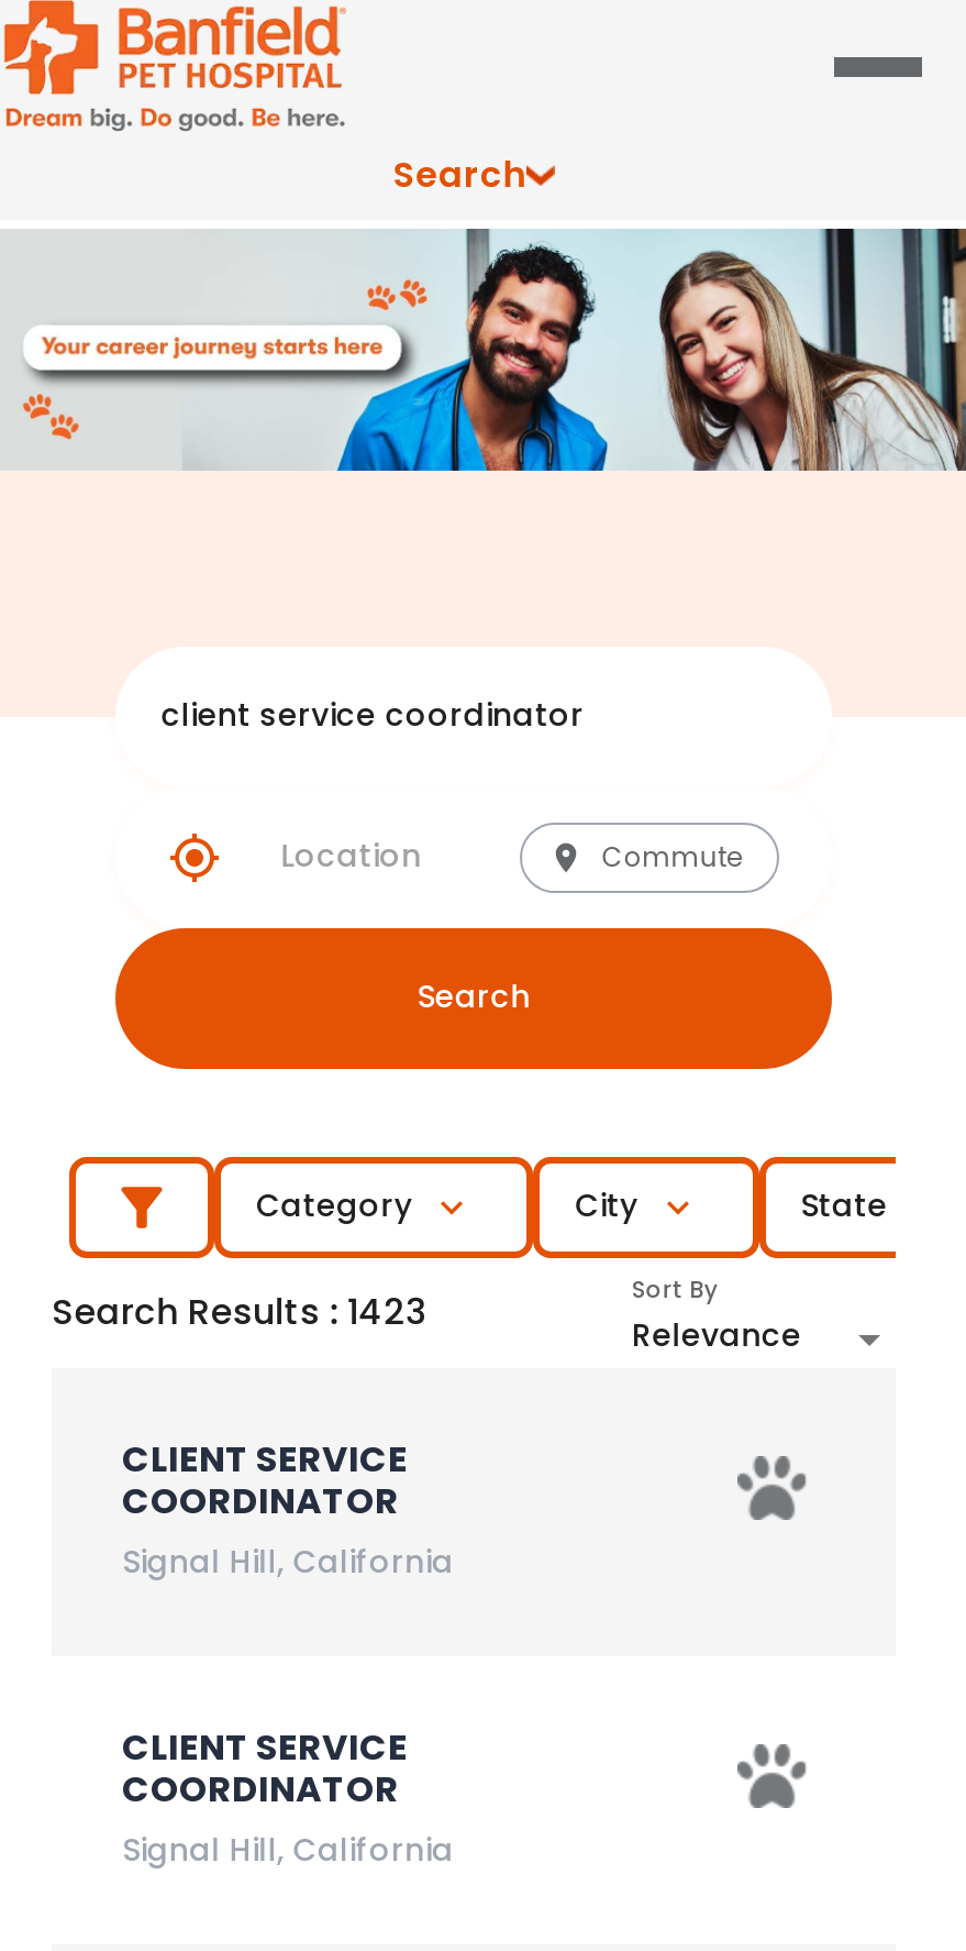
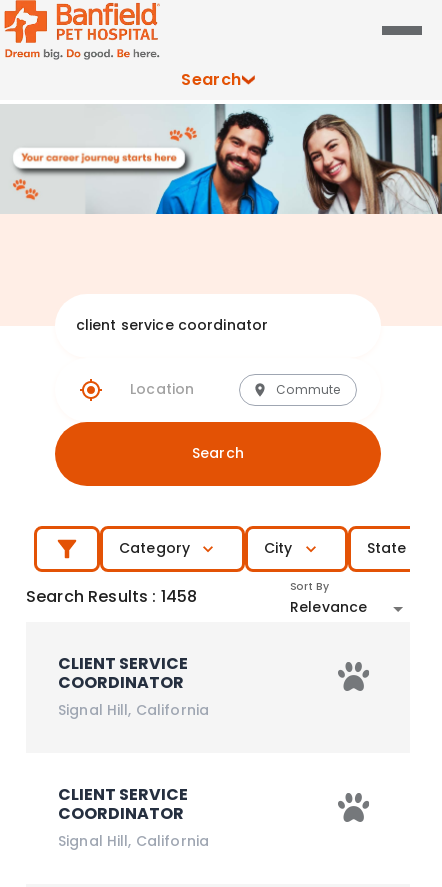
[52,1287,428,1338] Search Results: 1423 -> [26,585,197,608] Search Results: 1458

